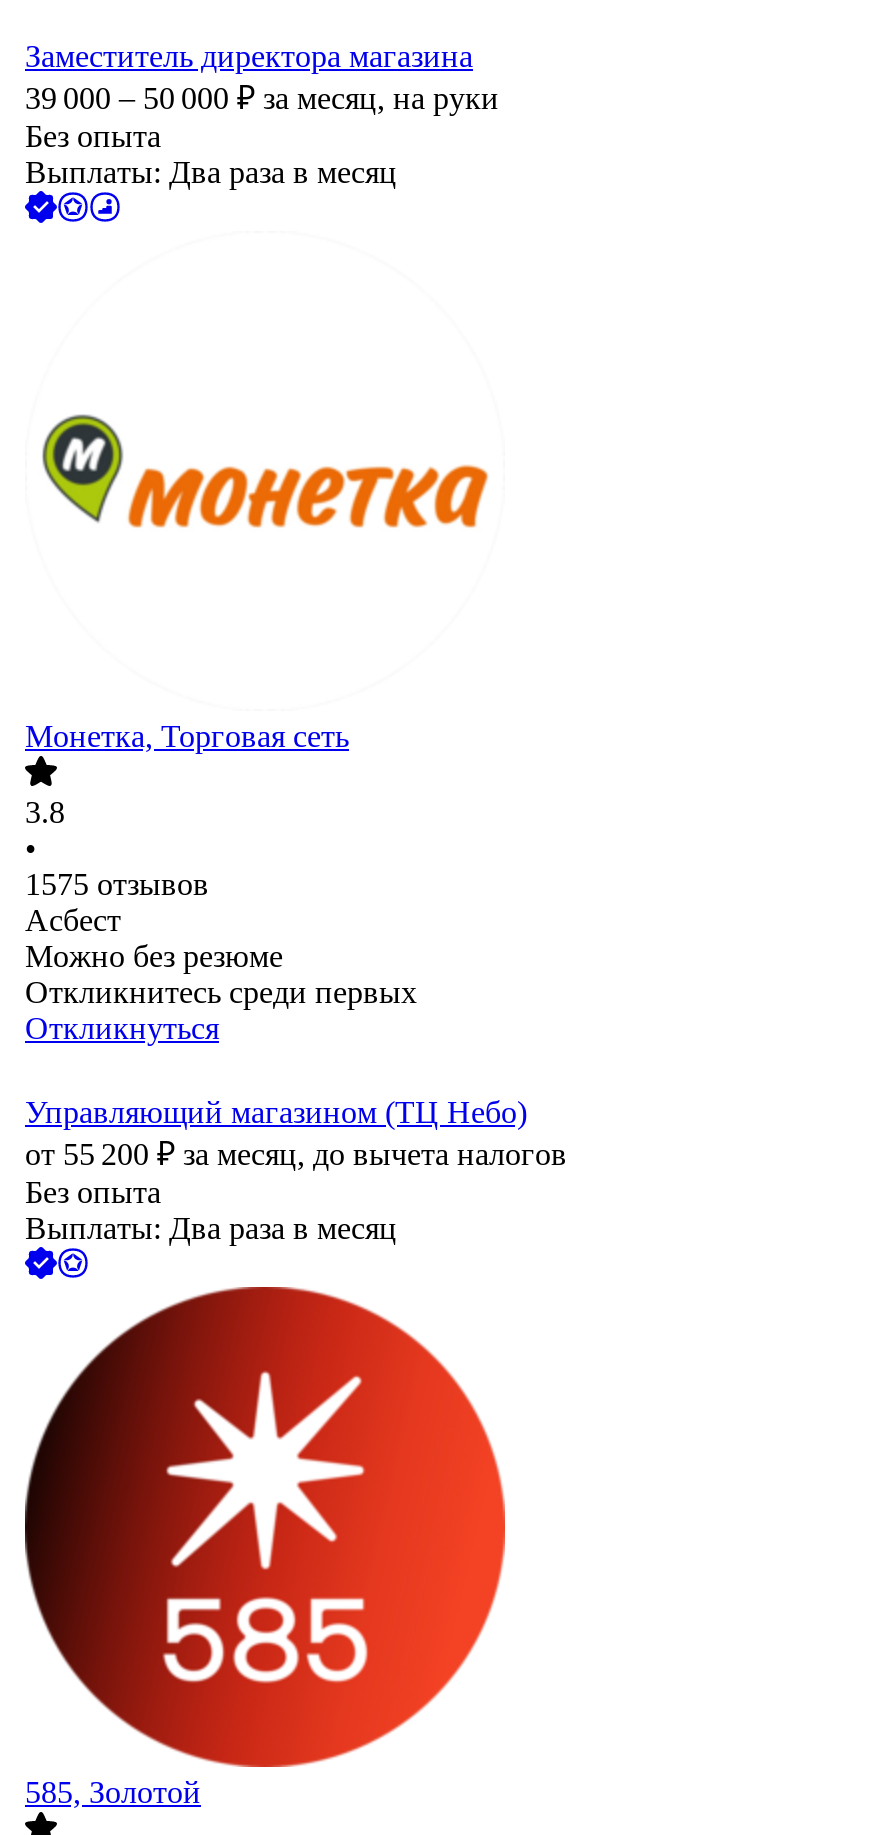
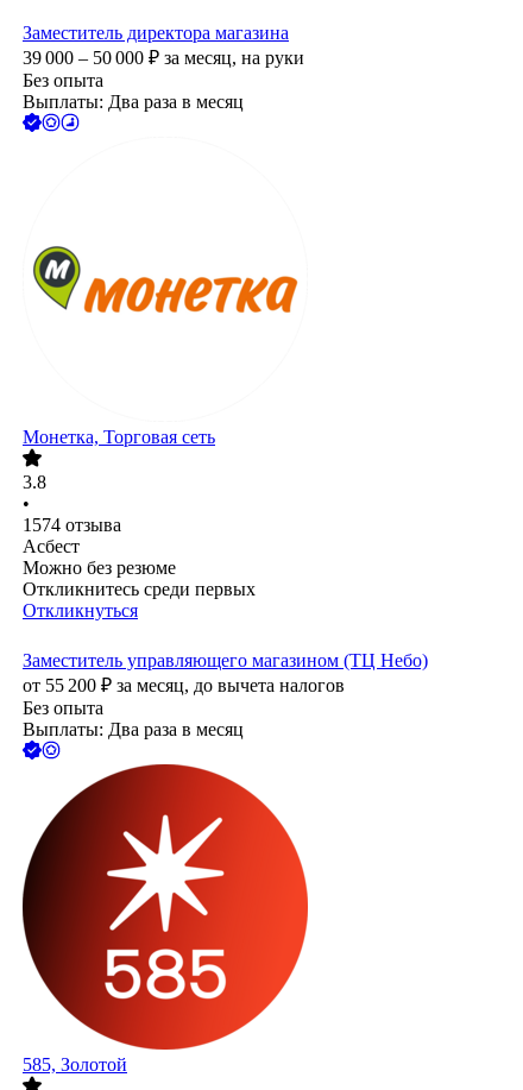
[25,868,209,902] 1575 отзывов -> [23,515,121,535] 1574 отзыва
[25,1096,527,1130] Управляющий магазином (ТЦ Небо) -> [23,651,428,671] Заместитель управляющего магазином (ТЦ Небо)

